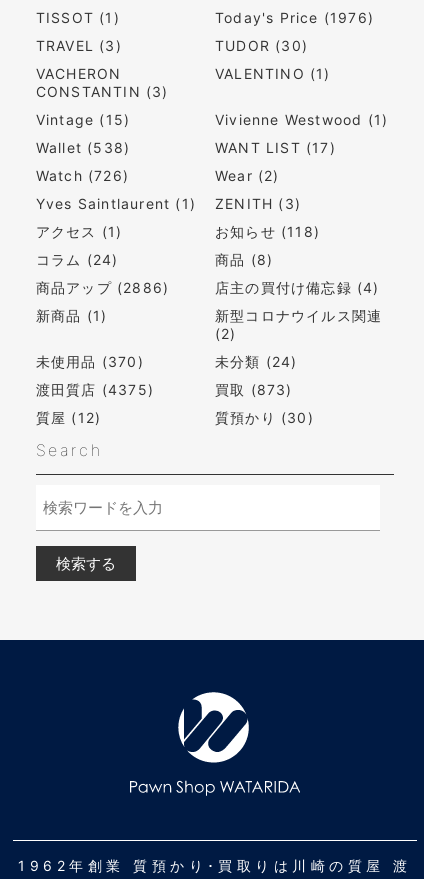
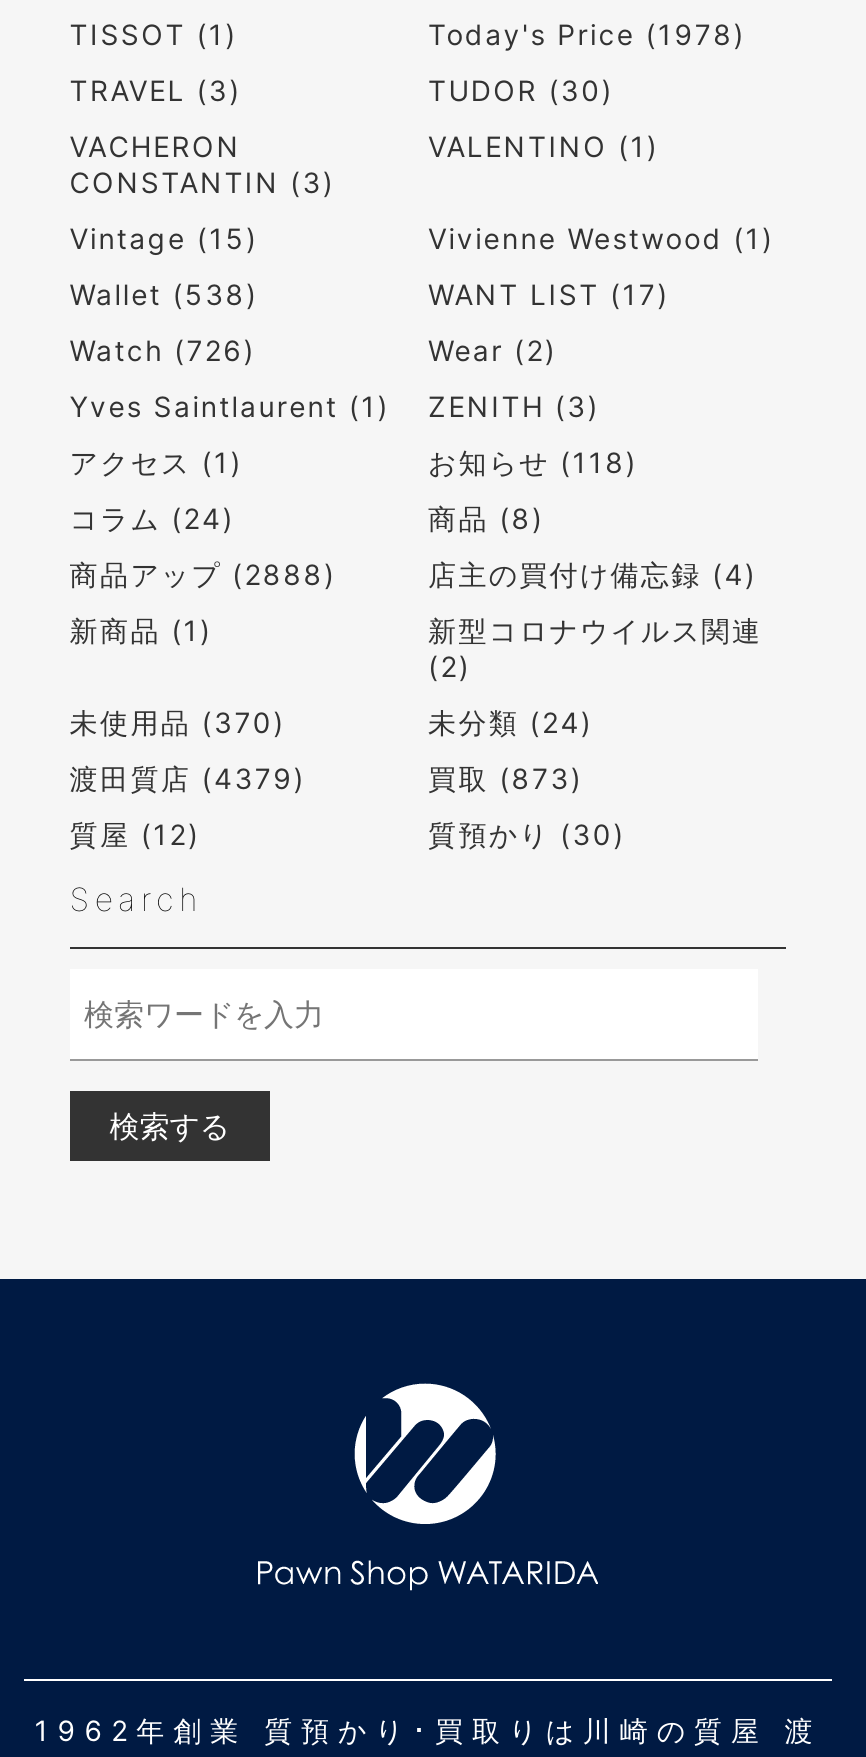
[215,9,374,26] Today's Price (1976) -> [428,16,746,50] Today's Price (1978)
[36,279,169,296] 商品アップ (2886) -> [70,556,336,590] 商品アップ (2888)
[36,381,154,398] 渡田質店 (4375) -> [70,760,306,794] 渡田質店 (4379)

